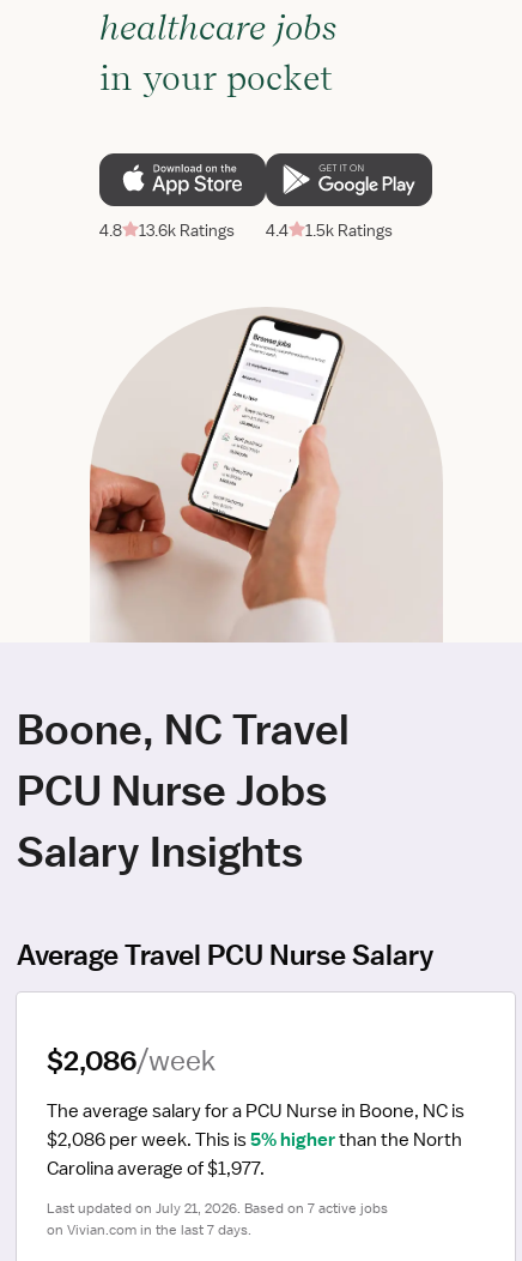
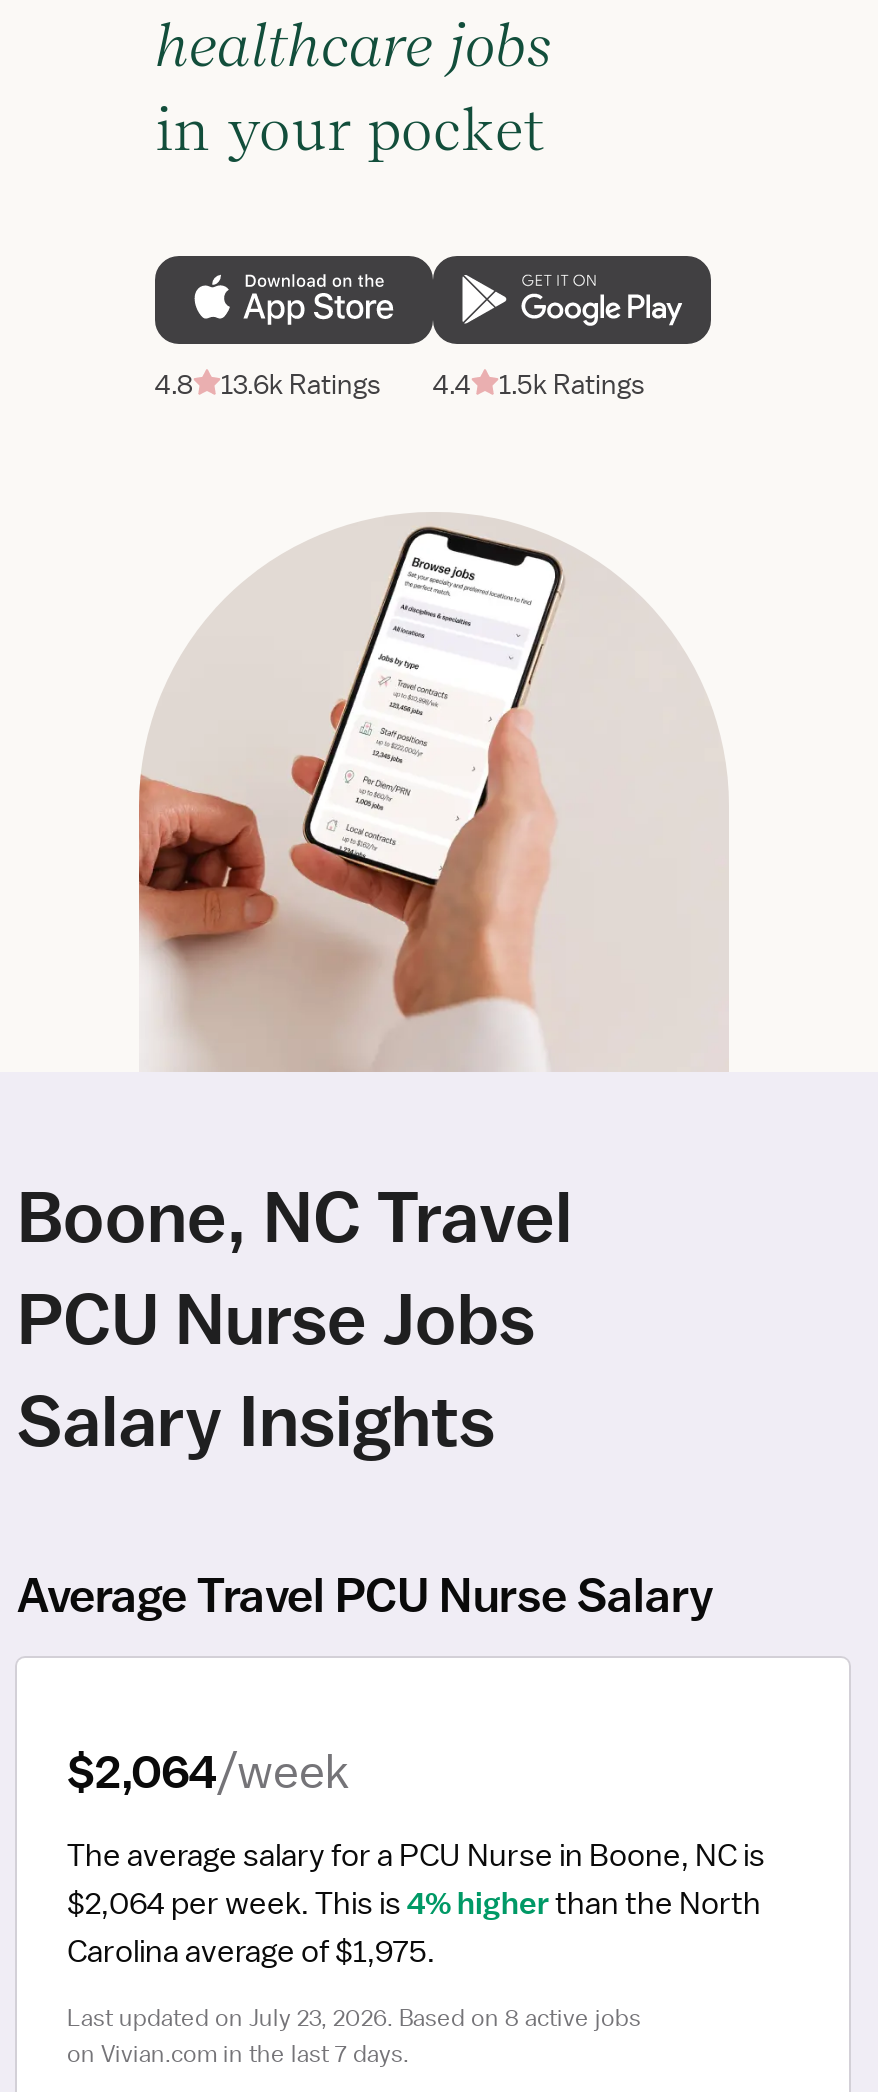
[47,1043,216,1077] $2,086/week -> [67,1741,349,1797] $2,064/week
[47,1128,462,1152] $2,086 per week. This is 5% higher than the North -> [67,1883,761,1923] $2,064 per week. This is 4% higher than the North
[47,1157,265,1181] Carolina average of $1,977. -> [67,1931,435,1971] Carolina average of $1,975.
[47,1199,388,1218] Last updated on July 21, 2026. Based on 7 active jobs -> [67,2001,641,2033] Last updated on July 23, 2026. Based on 8 active jobs

